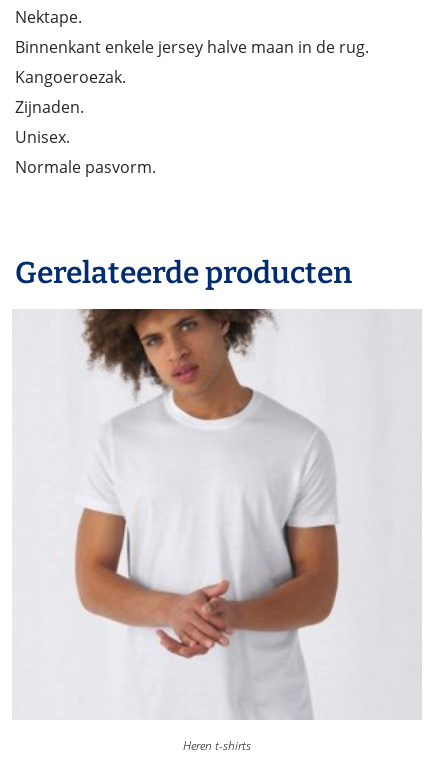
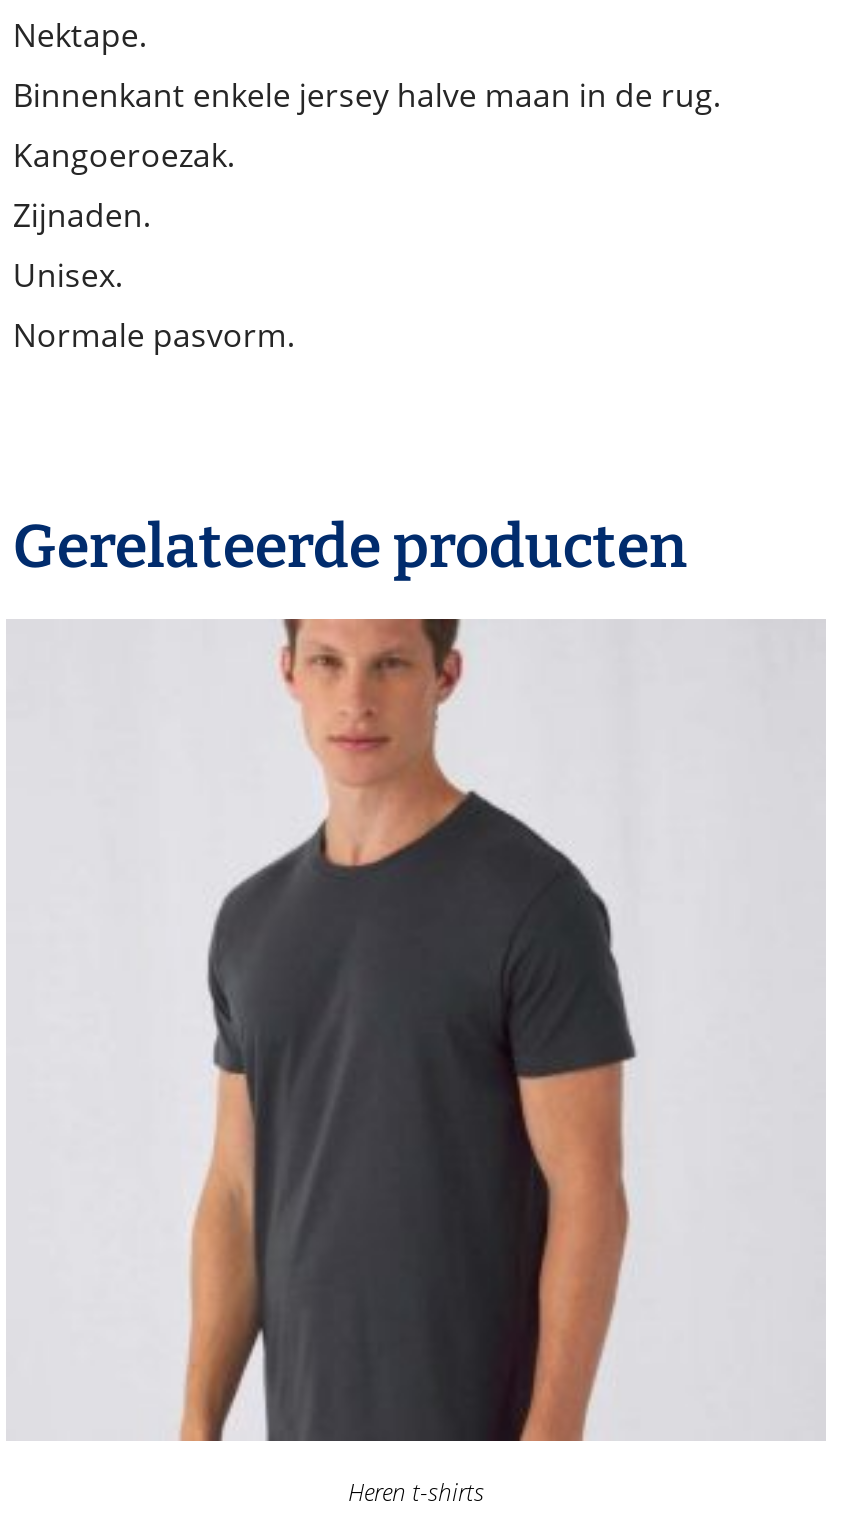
[74,308,340,721] [image] -> [132,616,660,1444] [image]

